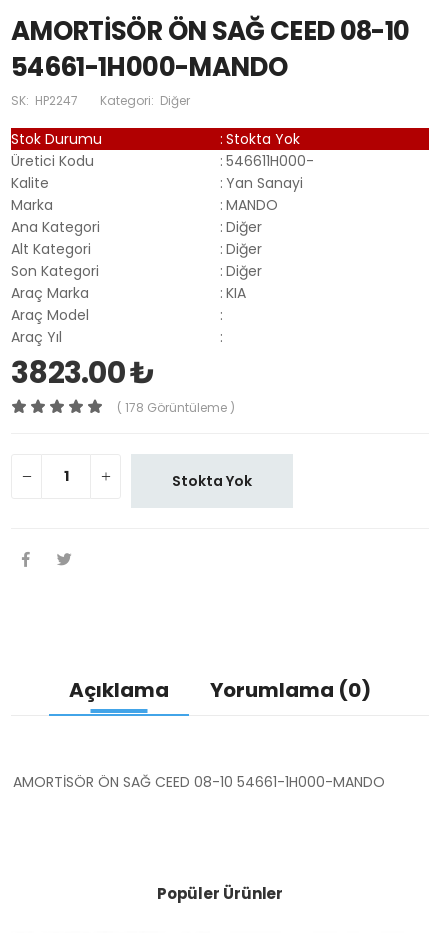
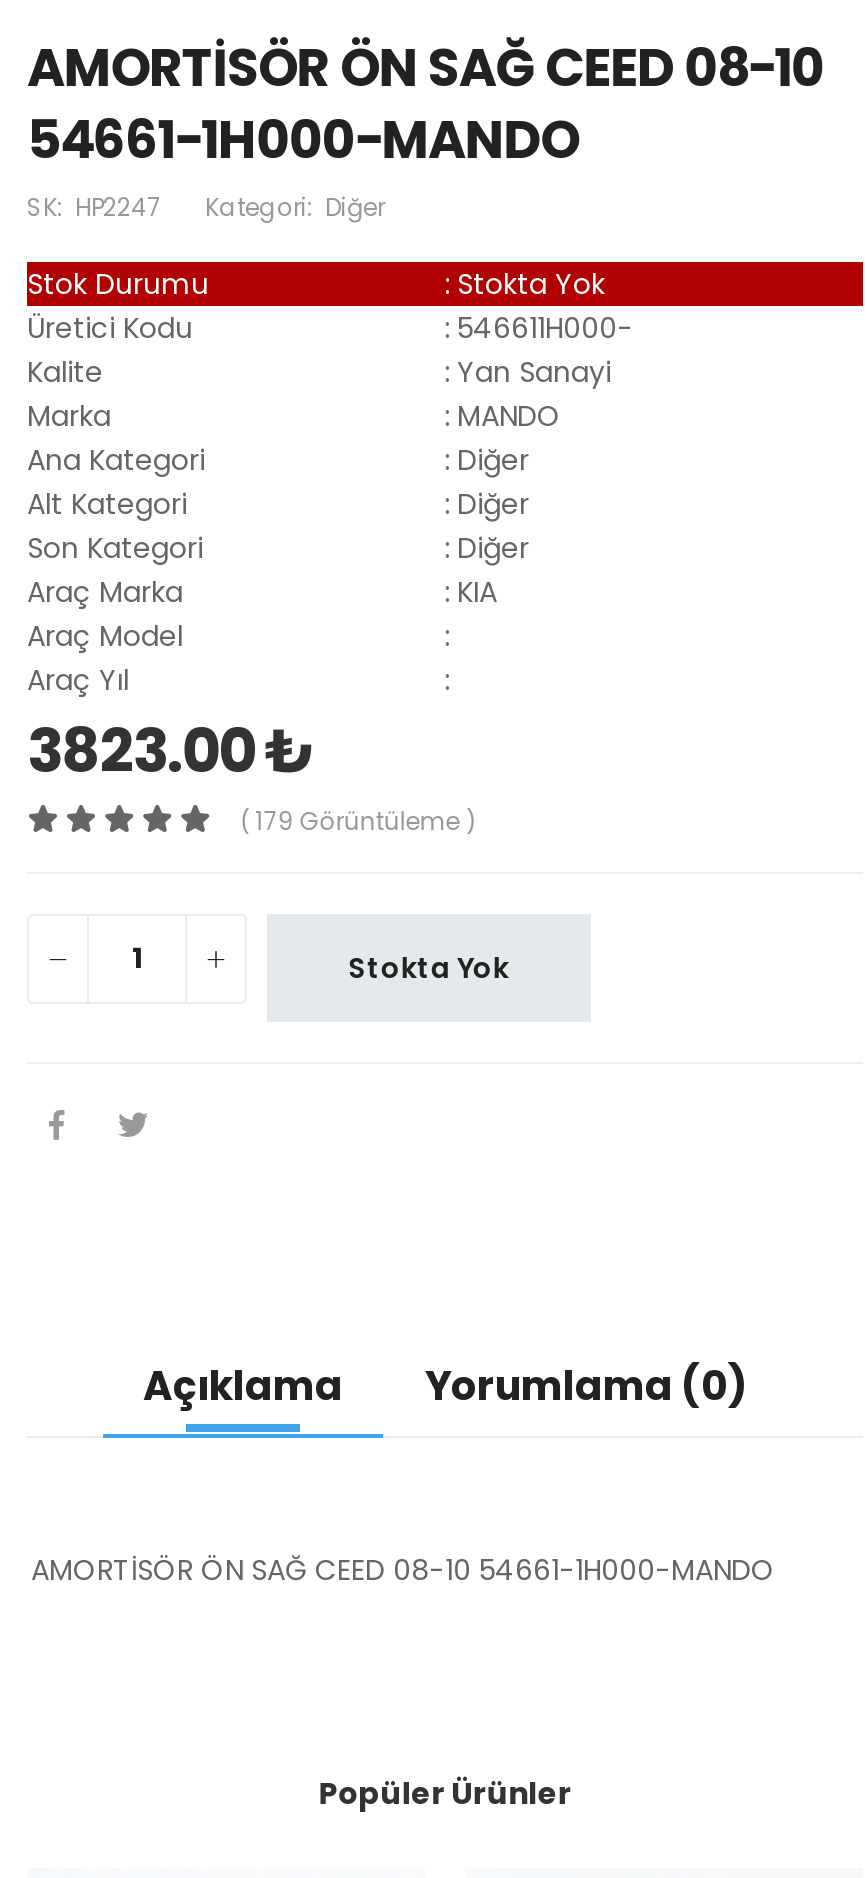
[117,399,235,416] ( 178 Görüntüleme ) -> [239,804,475,838] ( 179 Görüntüleme )

